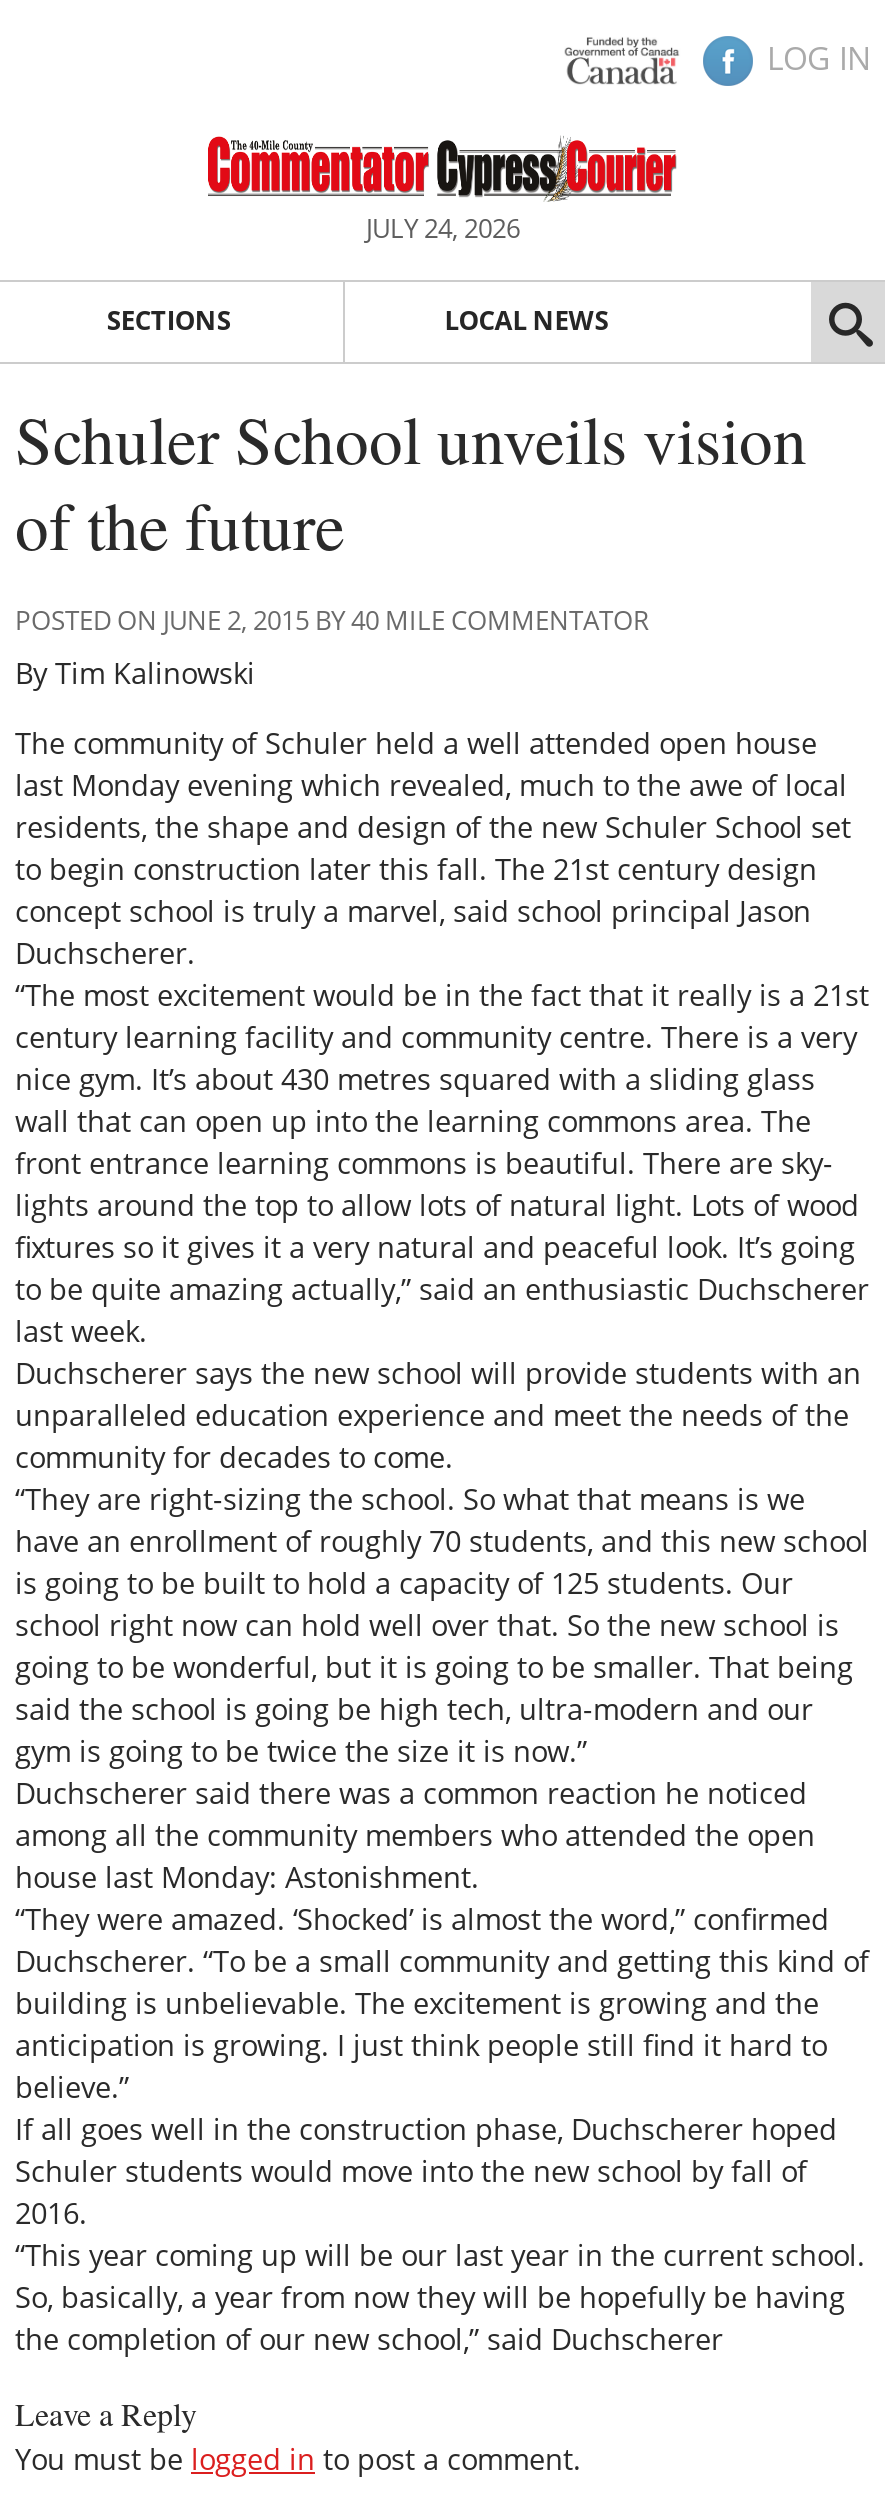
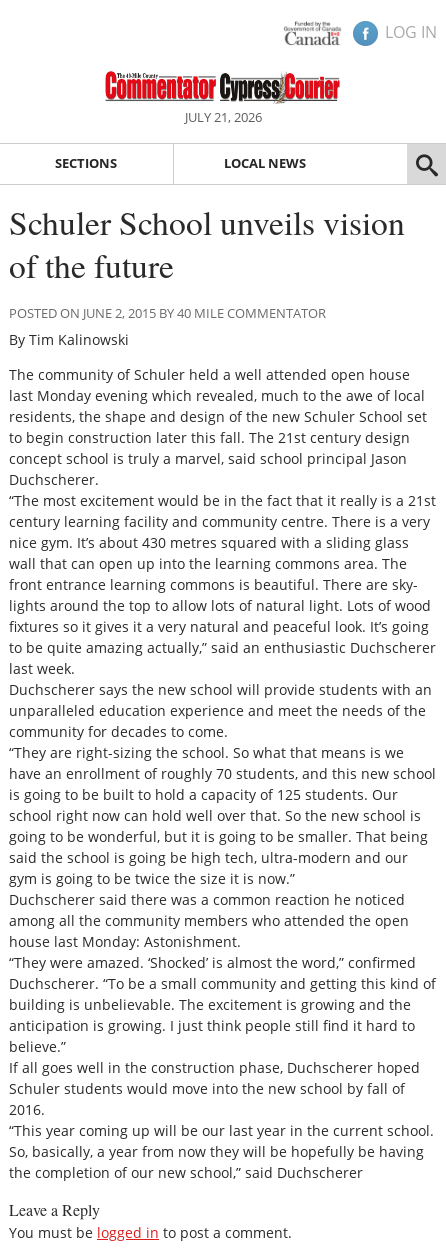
[366,210,520,246] JULY 24, 2026 -> [184,108,261,126] JULY 21, 2026

